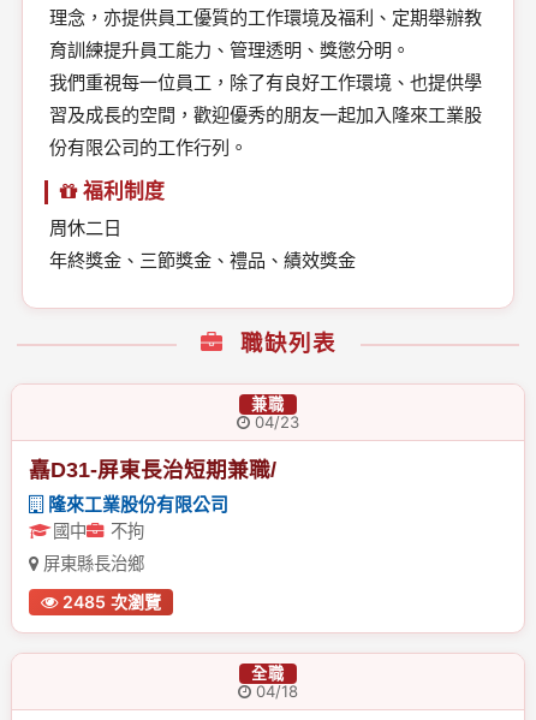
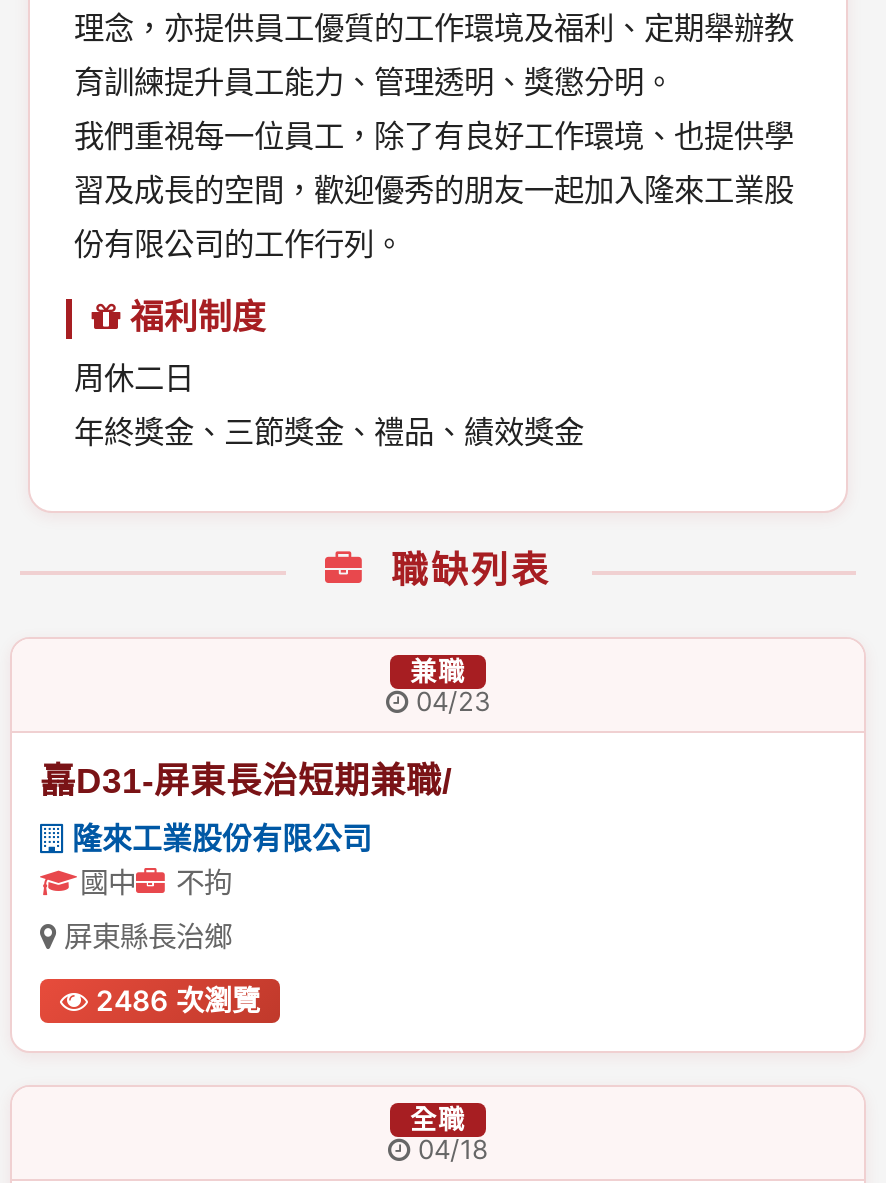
[58,591,161,612] 2485 次瀏覽 -> [88,983,260,1017] 2486 次瀏覽

